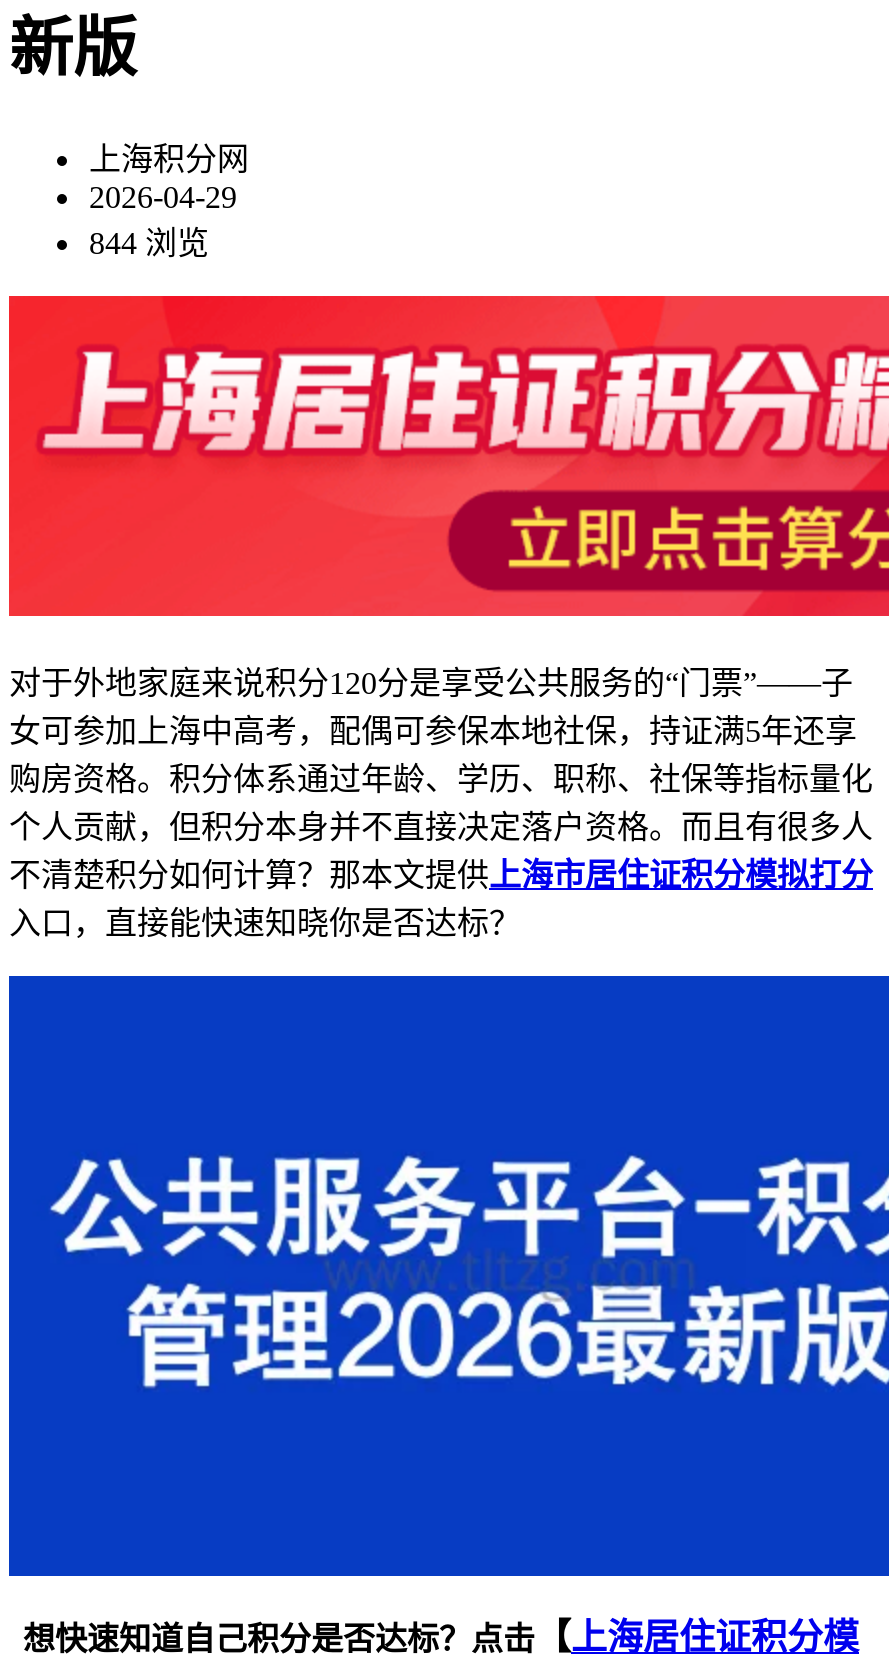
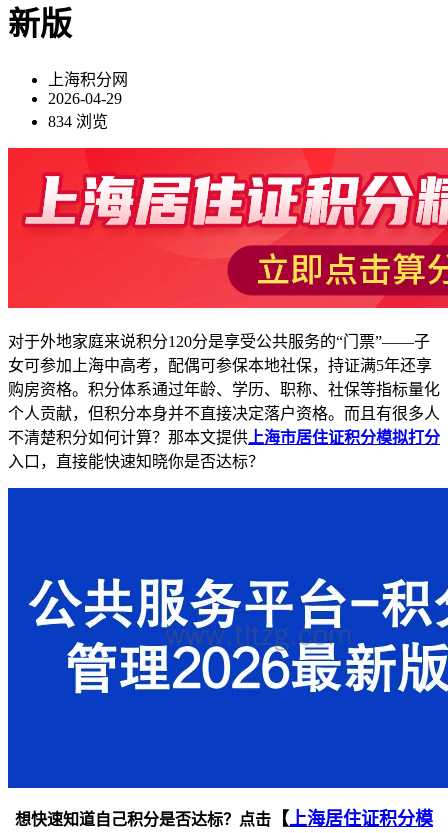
[89,226,209,260] 844 浏览 -> [48,113,108,130] 834 浏览

